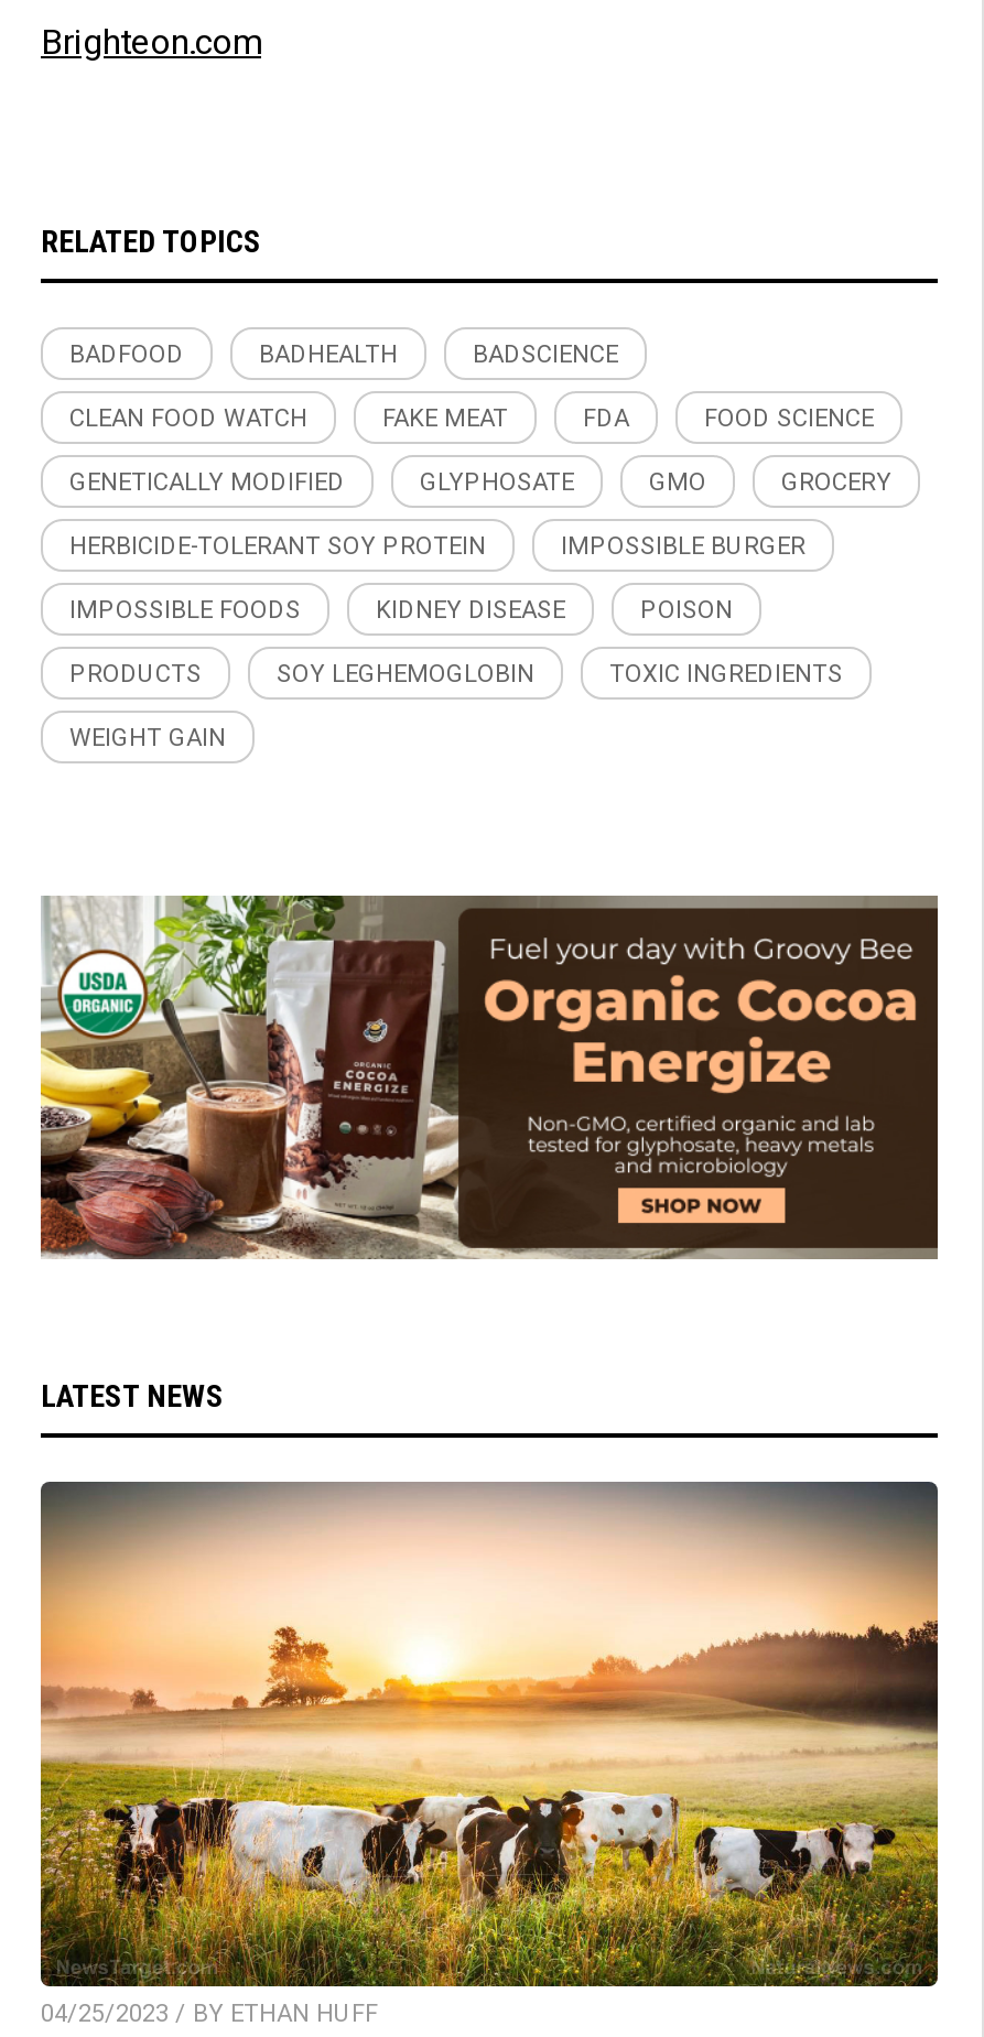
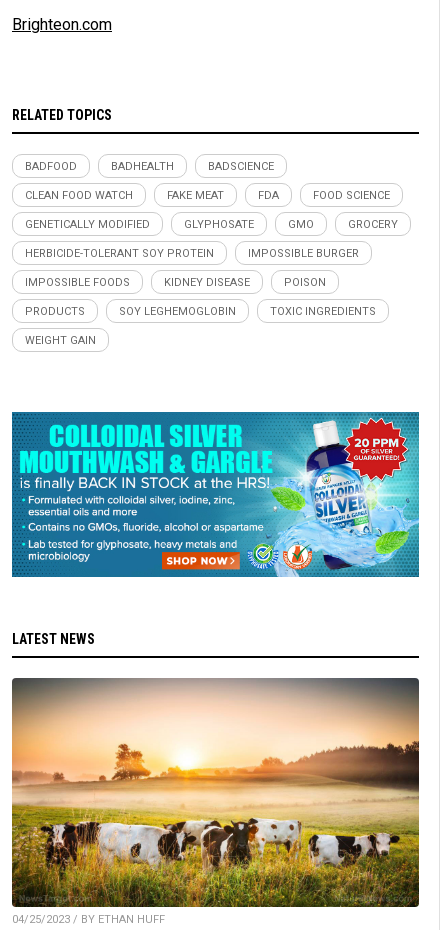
[39,893,940,1261] [image] -> [11,411,420,578] [image]

